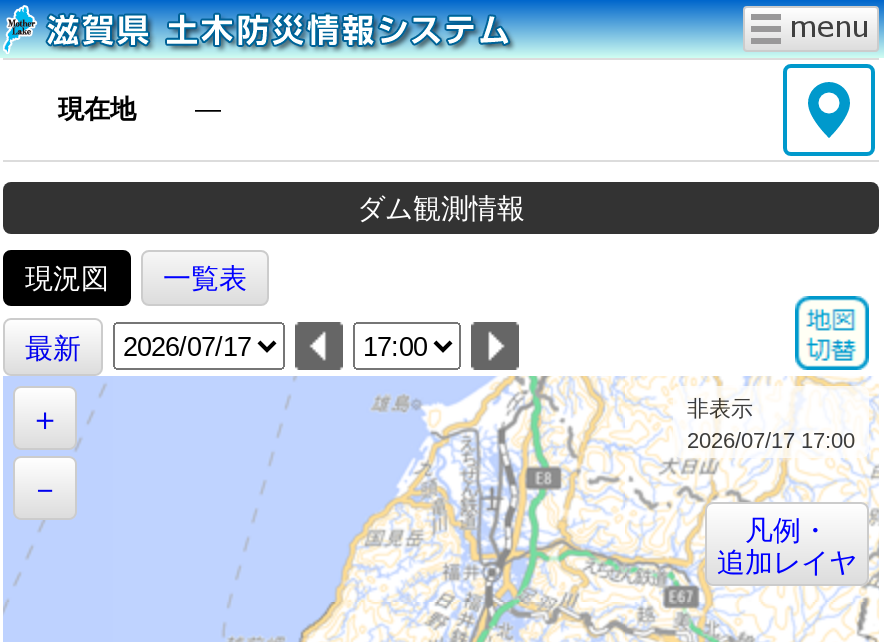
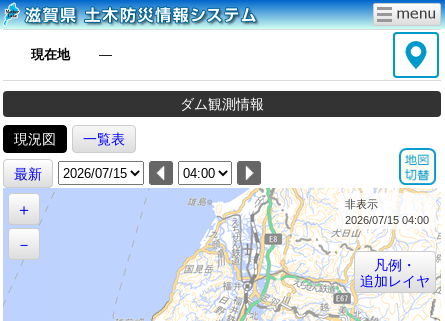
[687,428,855,452] 2026/07/17 17:00 -> [345,214,429,226] 2026/07/15 04:00

